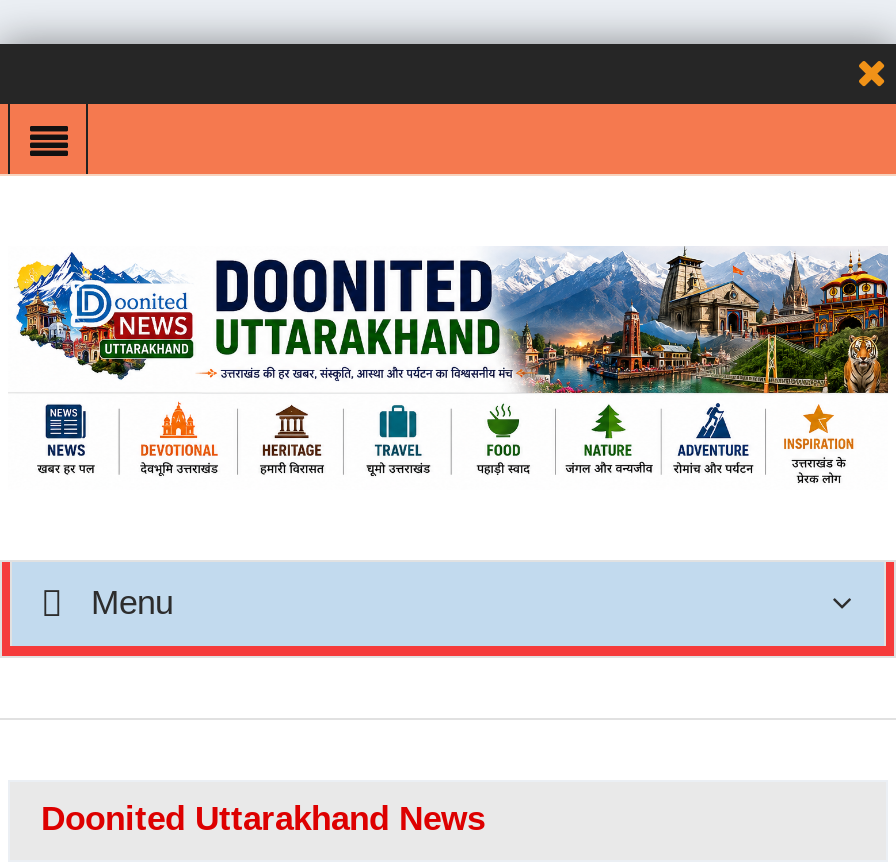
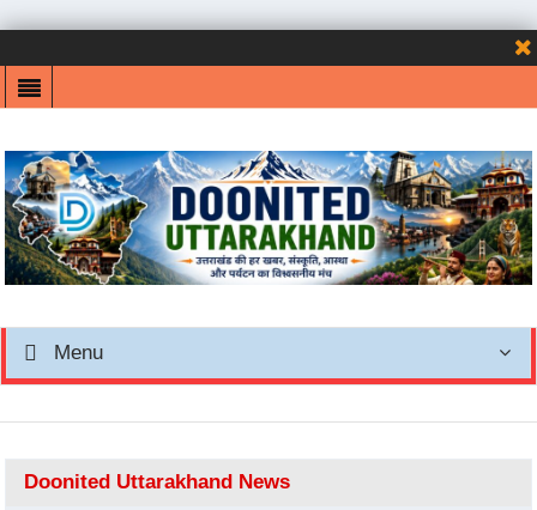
[8,246,888,486] [image] -> [4,150,533,286] [image]

